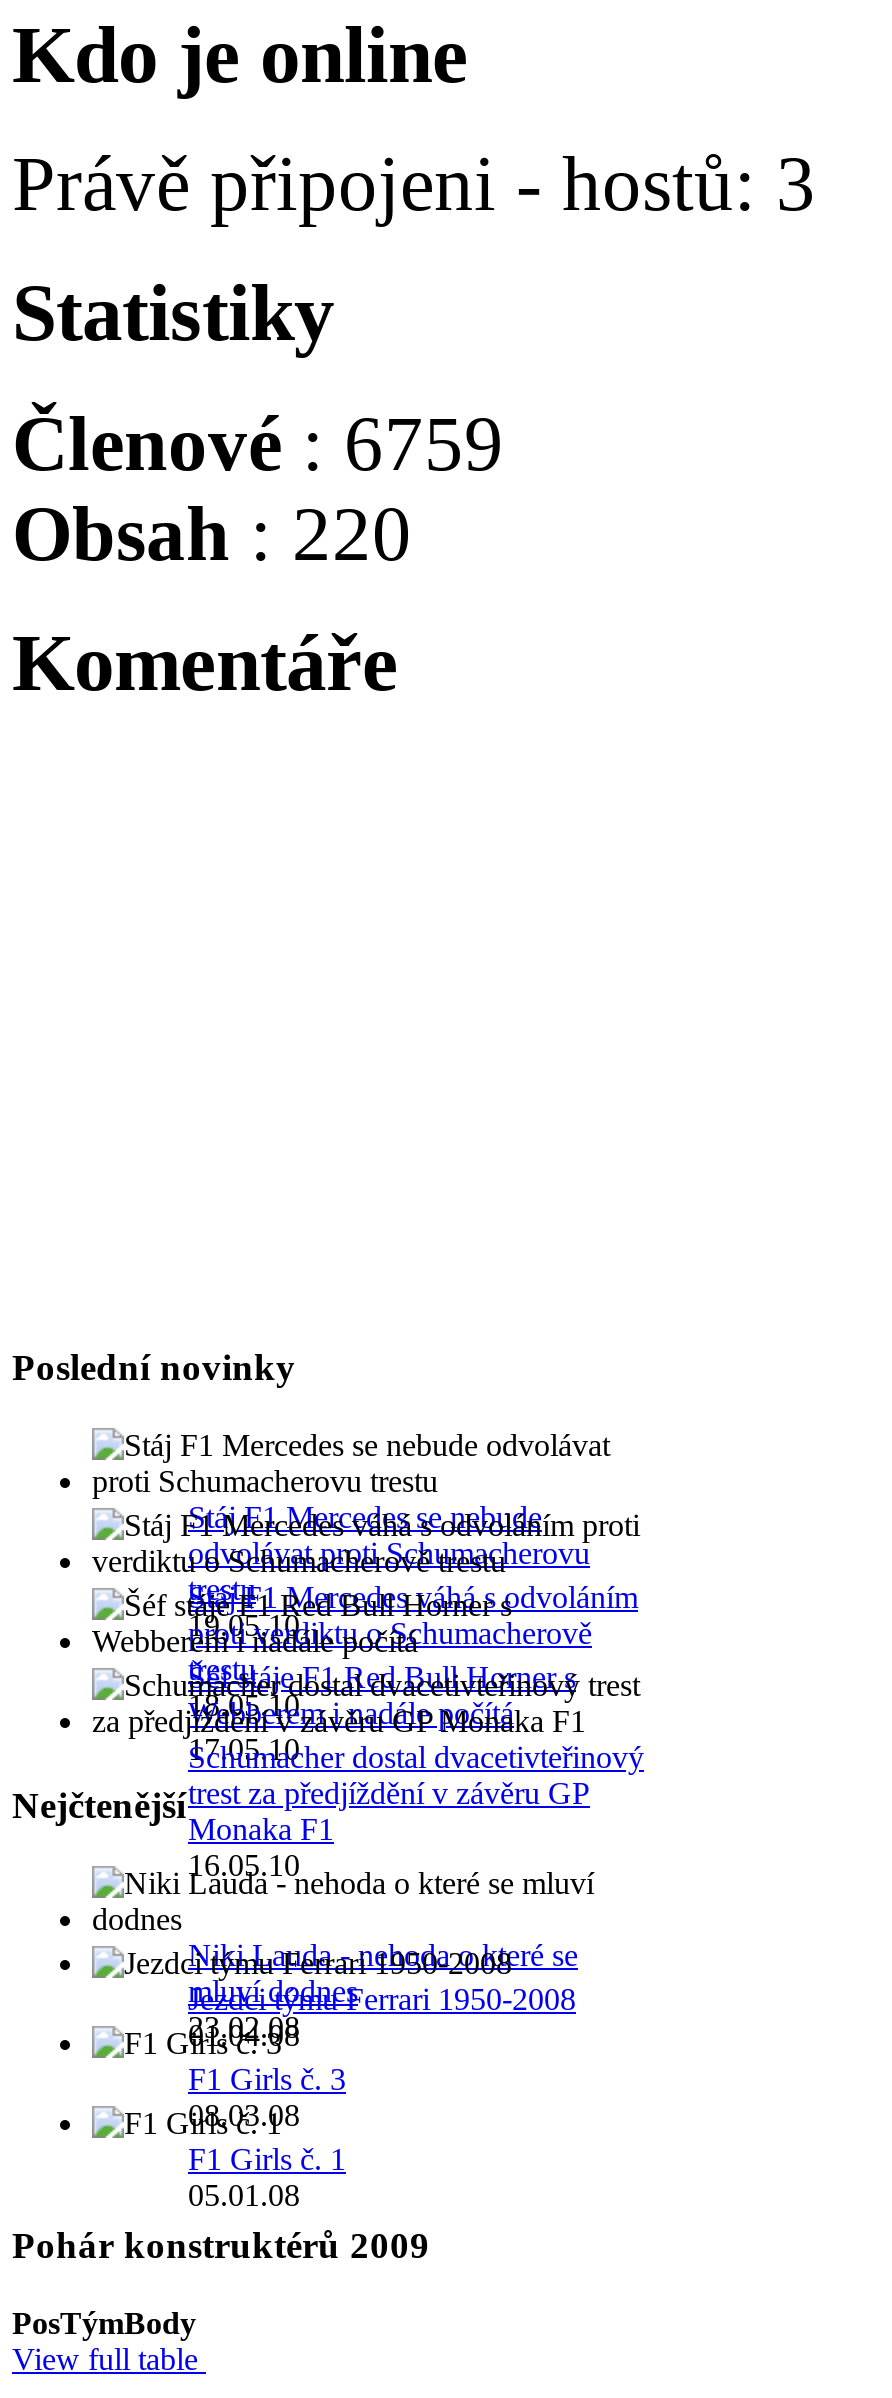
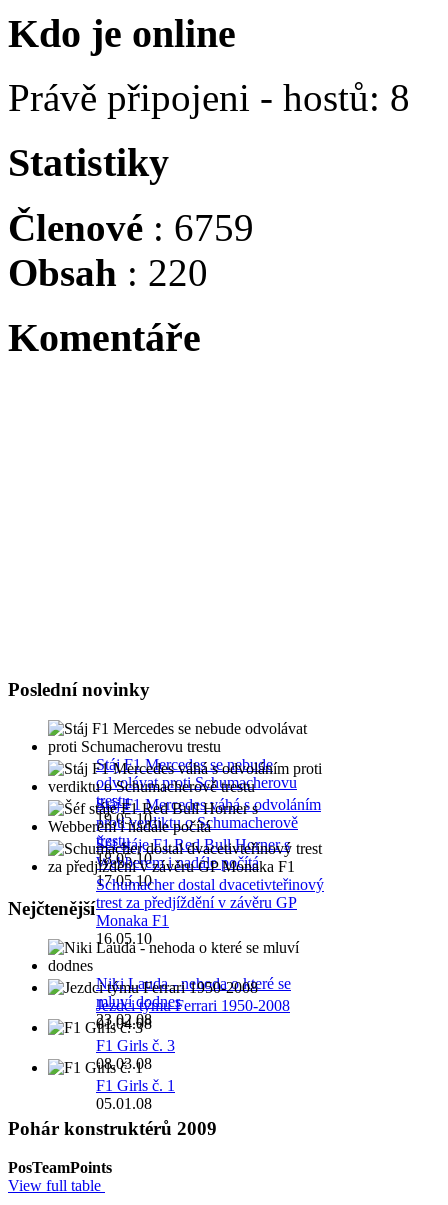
[12,141,836,227] Právě připojeni - hostů: 3 -> [8,76,420,119] Právě připojeni - hostů: 8
[12,2305,196,2339] PosTýmBody -> [8,1158,112,1175] PosTeamPoints

